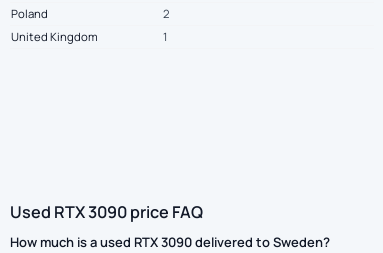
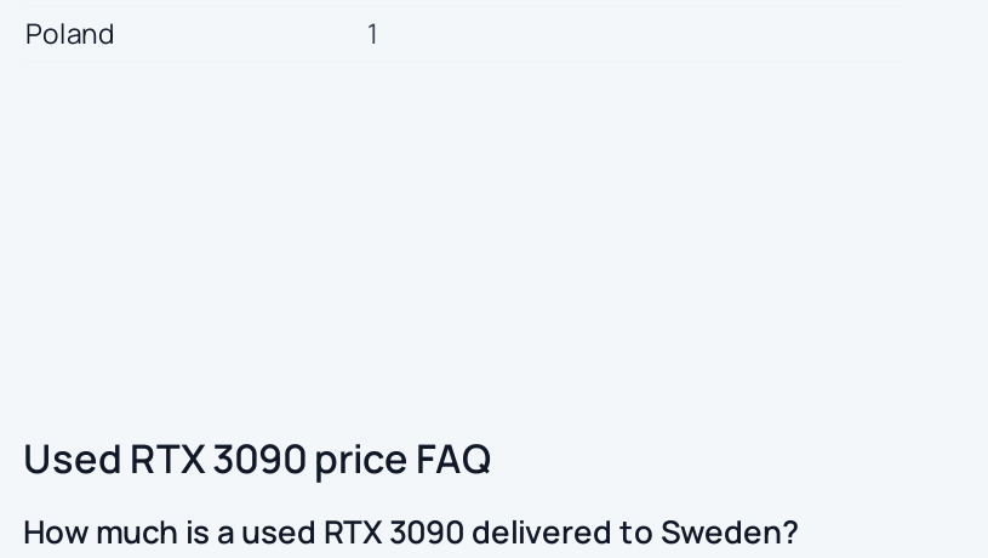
[11,6,169,44] 2 | United Kingdom -> none

